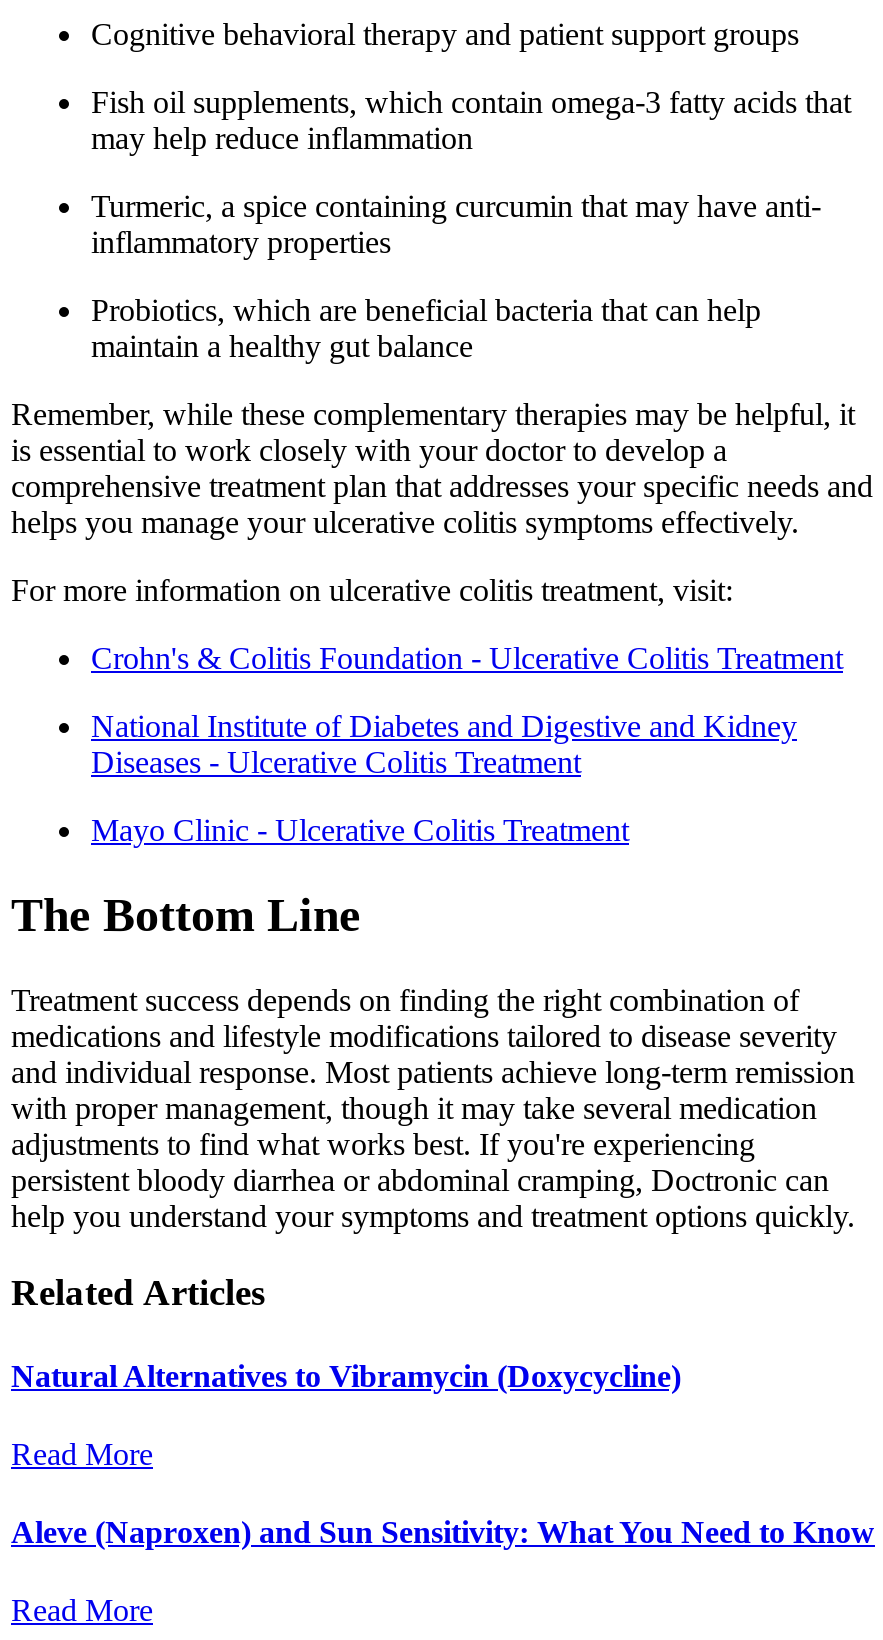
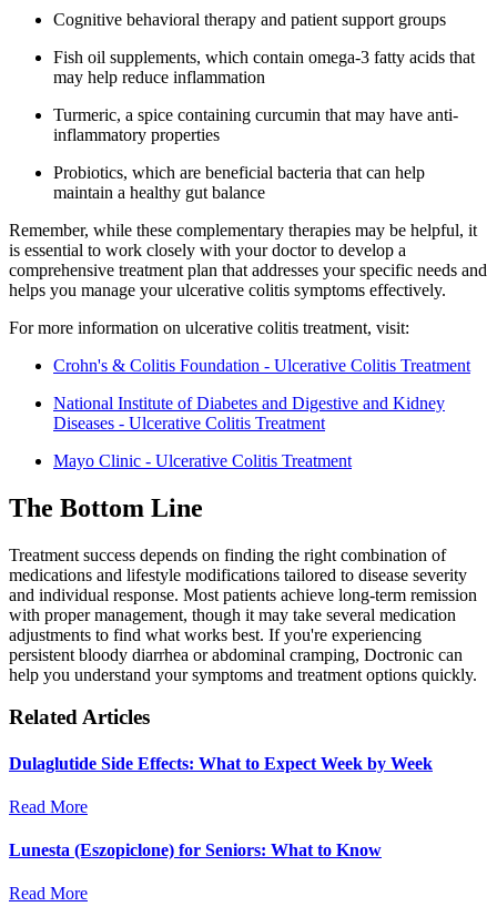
[11,1358,681,1392] Natural Alternatives to Vibramycin (Doxycycline) -> [9,753,433,772] Dulaglutide Side Effects: What to Expect Week by Week
[11,1515,875,1549] Aleve (Naproxen) and Sun Sensitivity: What You Need to Know -> [9,841,382,859] Lunesta (Eszopiclone) for Seniors: What to Know

